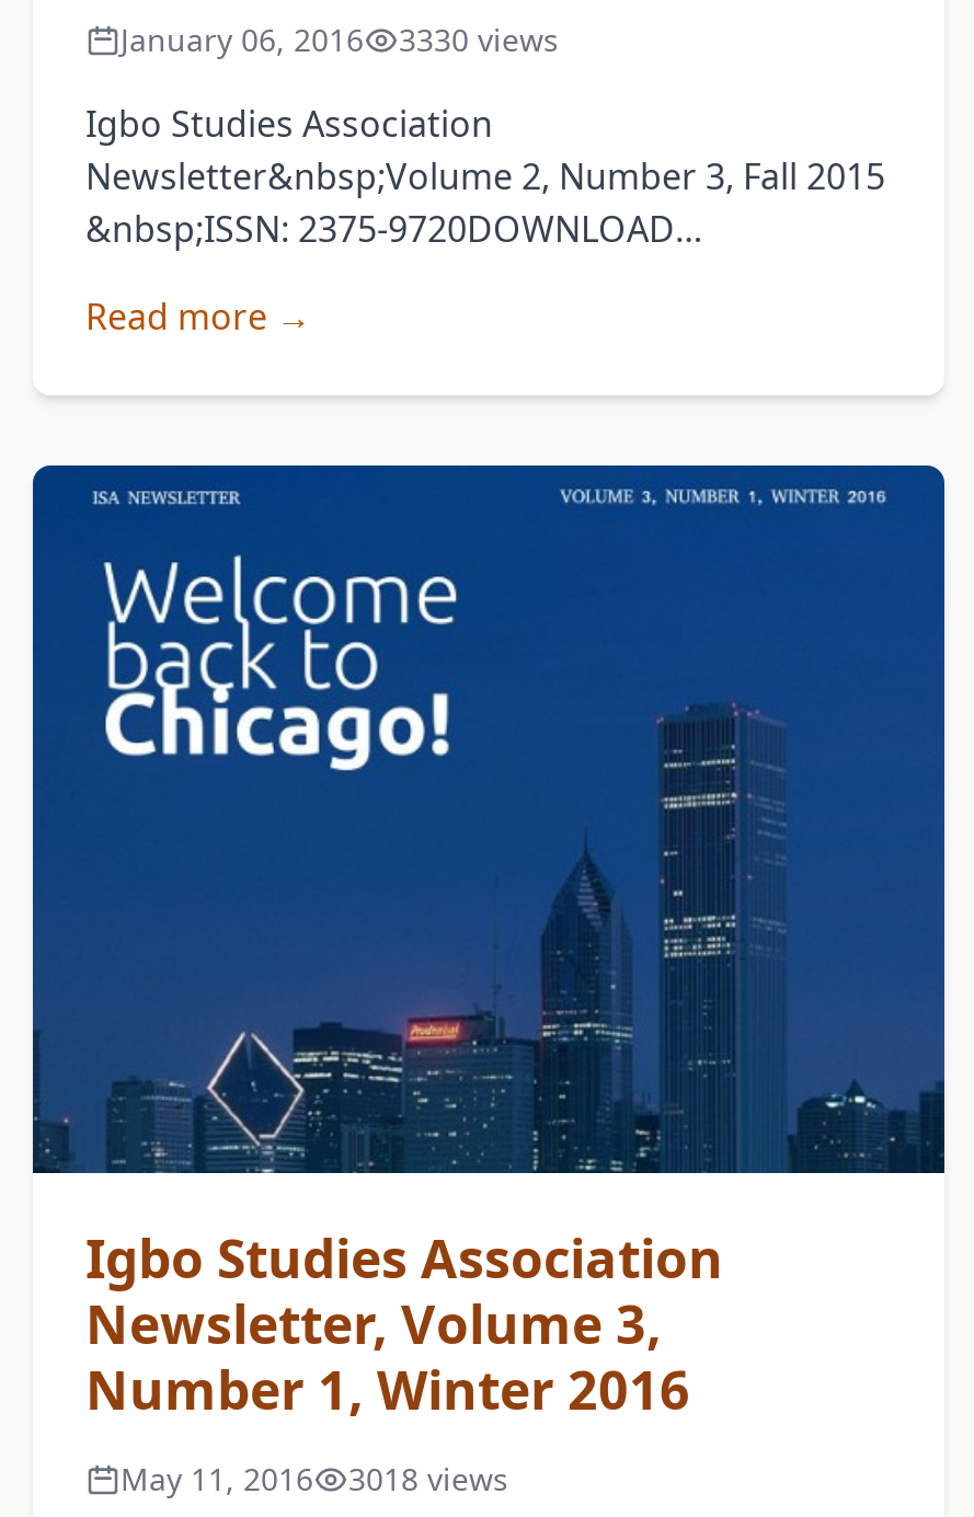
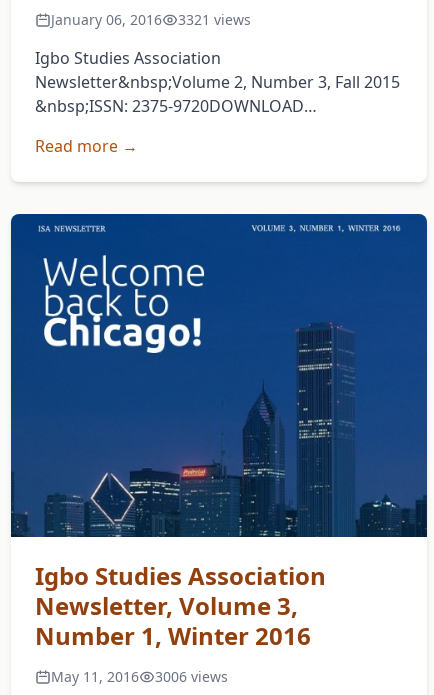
[121,18,559,60] January 06, 2016 3330 views -> [51,10,251,29] January 06, 2016 3321 views
[121,1457,508,1499] May 11, 2016 3018 views -> [51,667,228,686] May 11, 2016 3006 views

